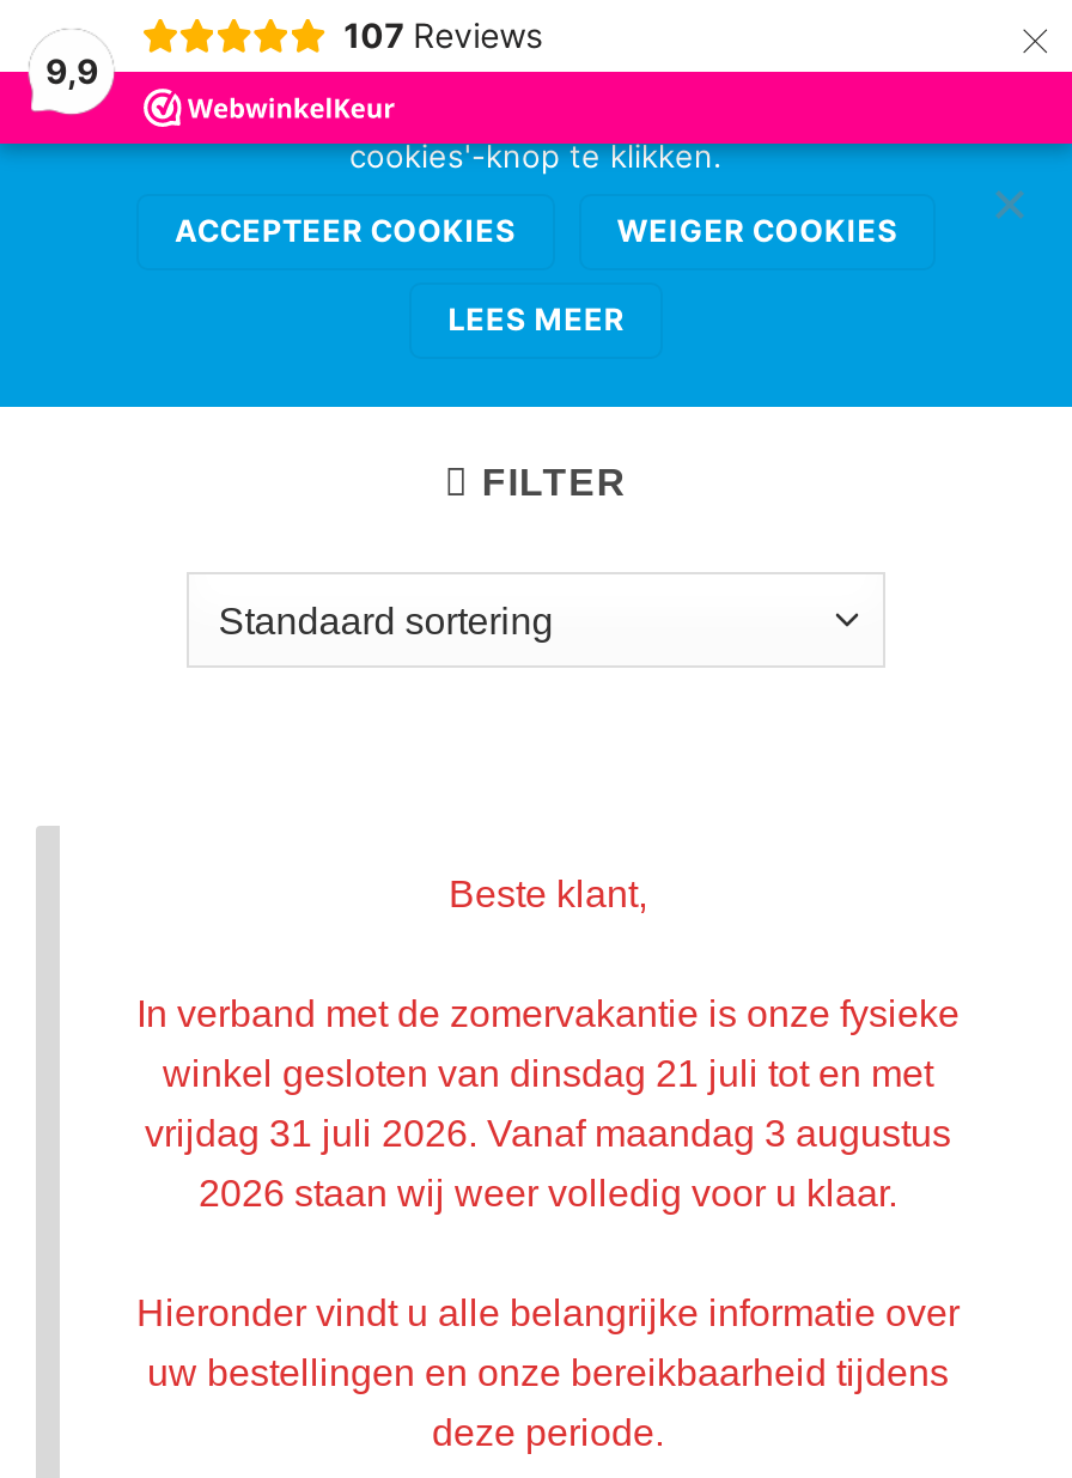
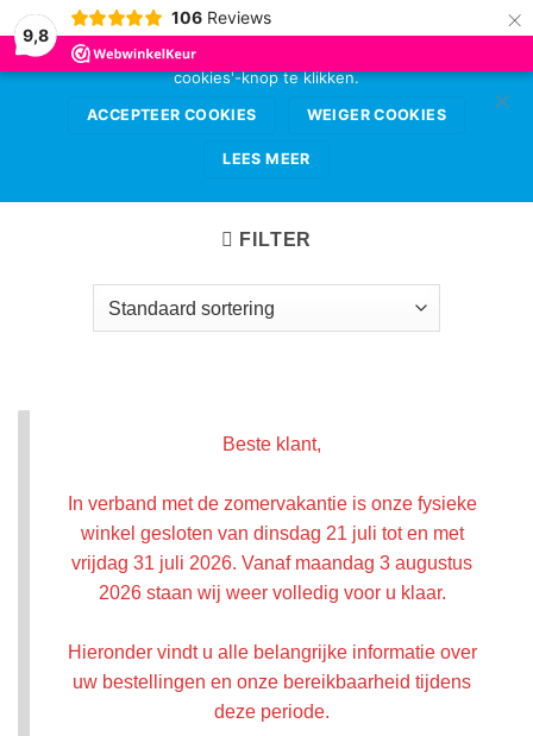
[344,14,542,55] 107 Reviews -> [171,7,271,27] 106 Reviews
[45,50,98,91] 9,9 -> [23,25,49,45] 9,8

